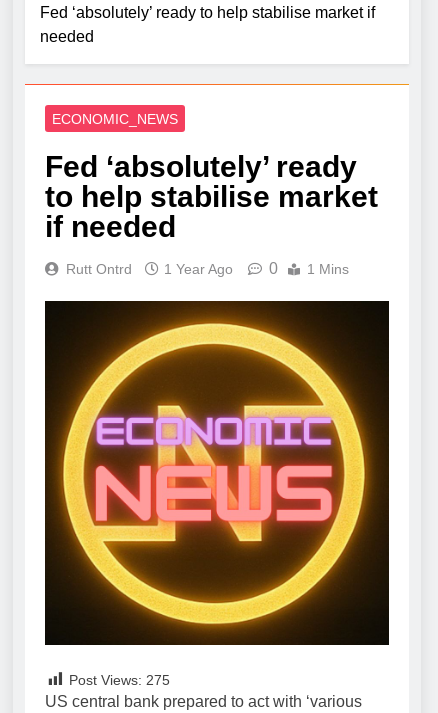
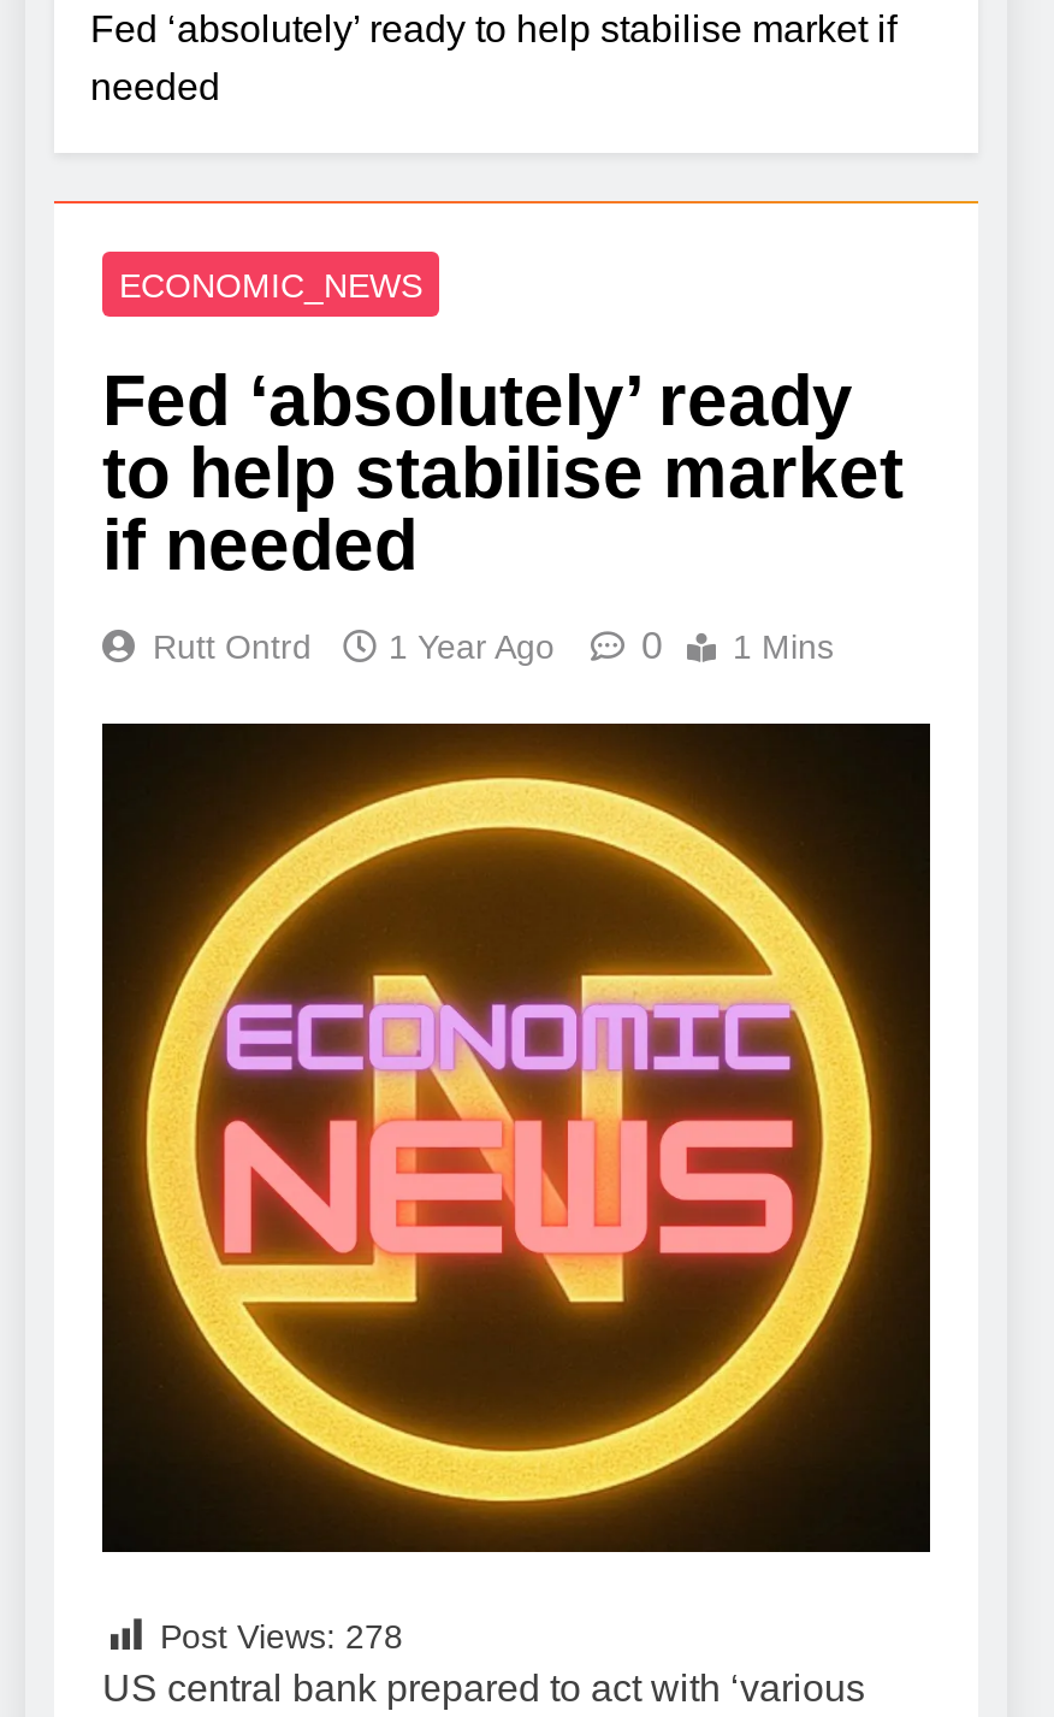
[69,672,170,688] Post Views: 275 -> [160,1619,403,1657] Post Views: 278

